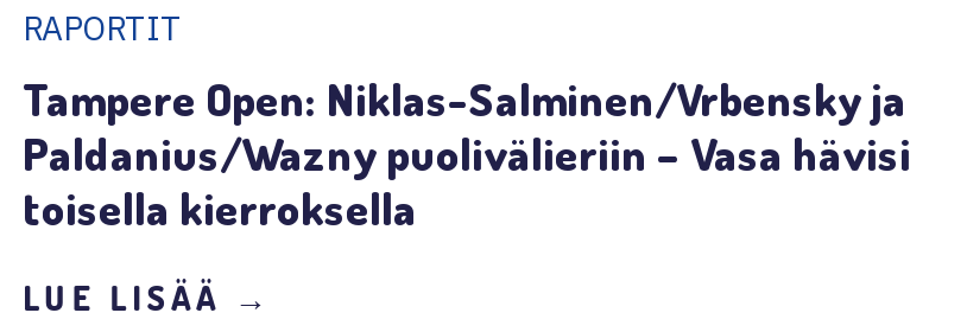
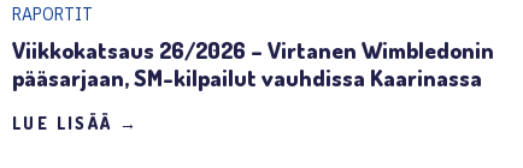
[23,70,911,238] Tampere Open: Niklas-Salminen/Vrbensky ja | Paldanius/Wazny puolivälieriin – Vasa hävisi | toisella kierroksella -> [12,35,494,93] Viikkokatsaus 26/2026 – Virtanen Wimbledonin | pääsarjaan, SM-kilpailut vauhdissa Kaarinassa

